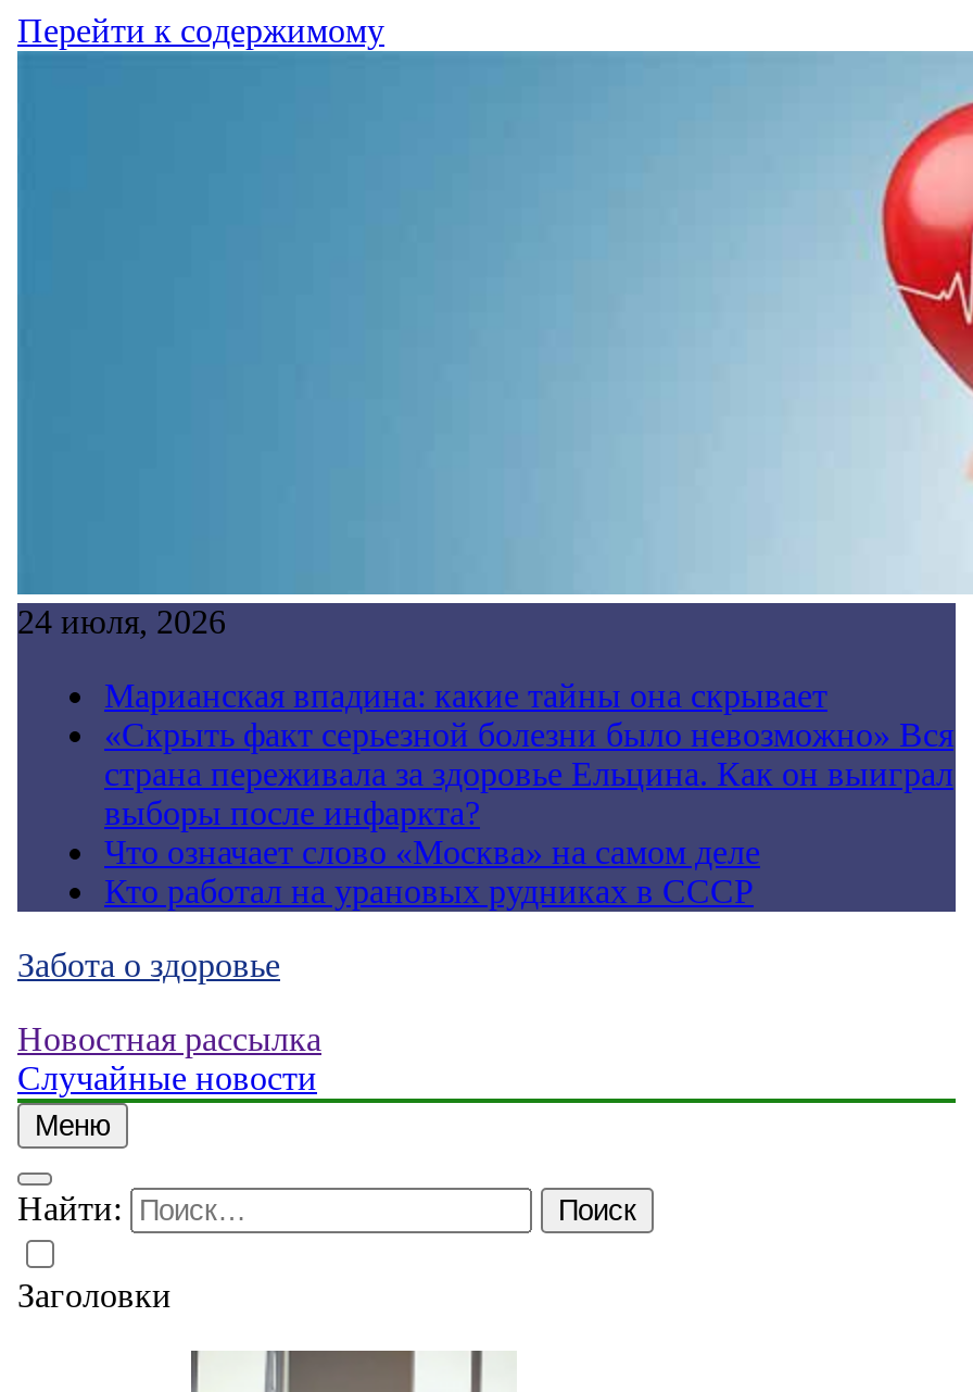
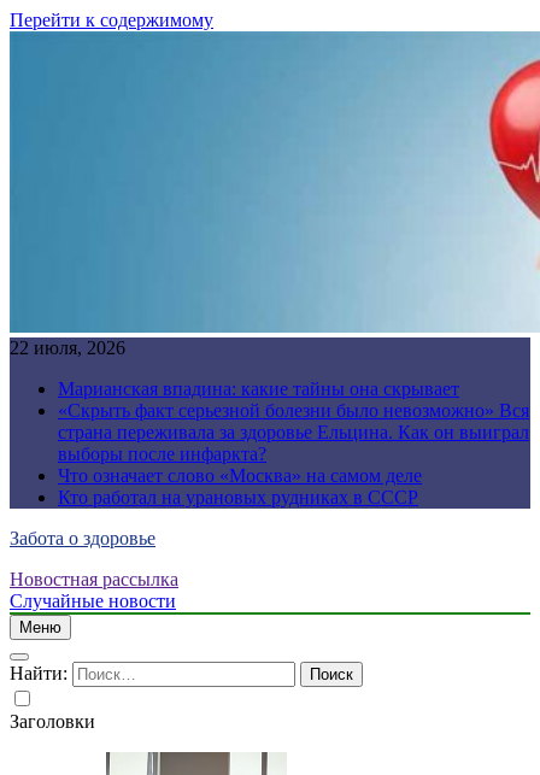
[17,603,226,640] 24 июля, 2026 -> [10,337,125,358] 22 июля, 2026

